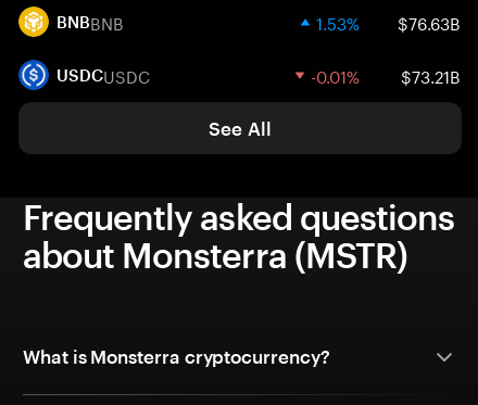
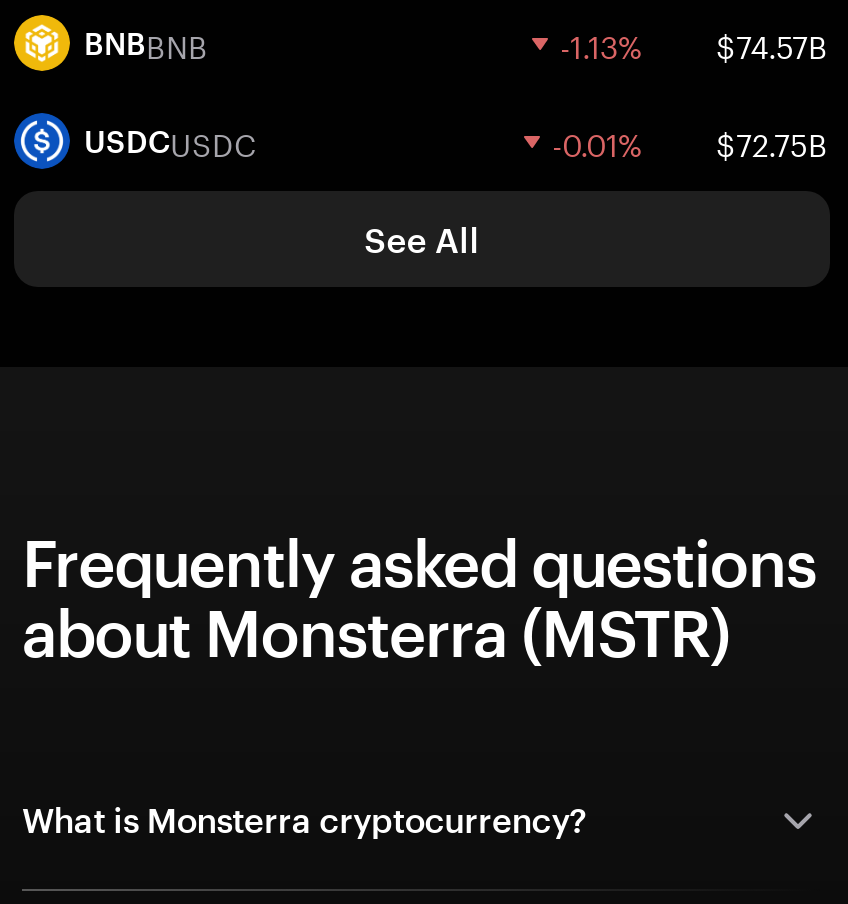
[316,9,461,35] 1.53% | $76.63B -> [560,19,828,67] -1.13% | $74.57B
[311,62,461,88] -0.01% $73.21B -> [552,117,828,165] -0.01% $72.75B

